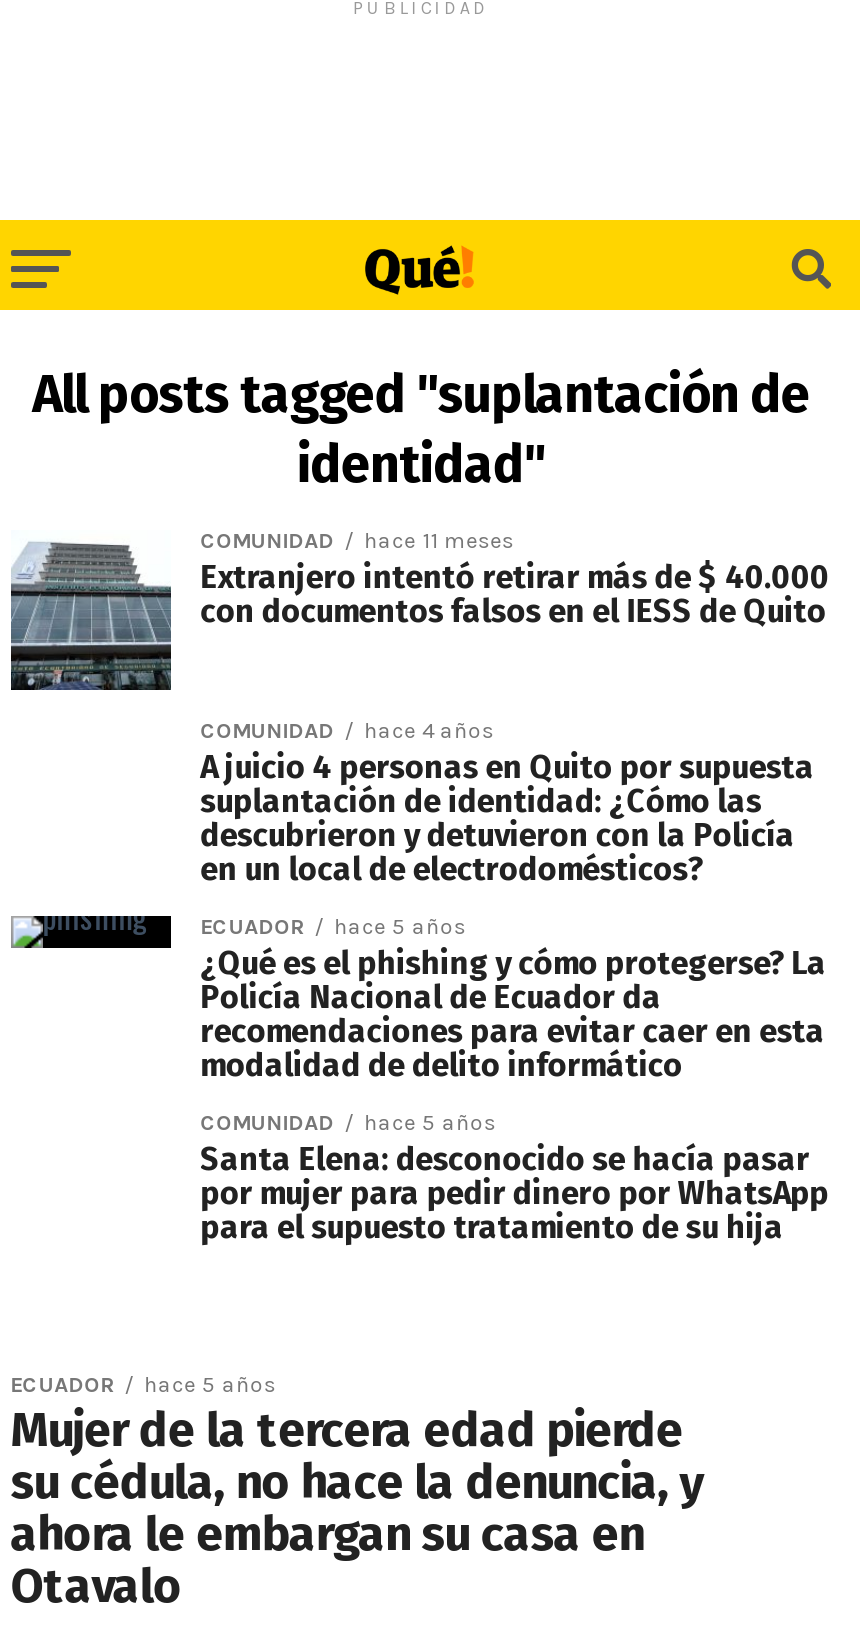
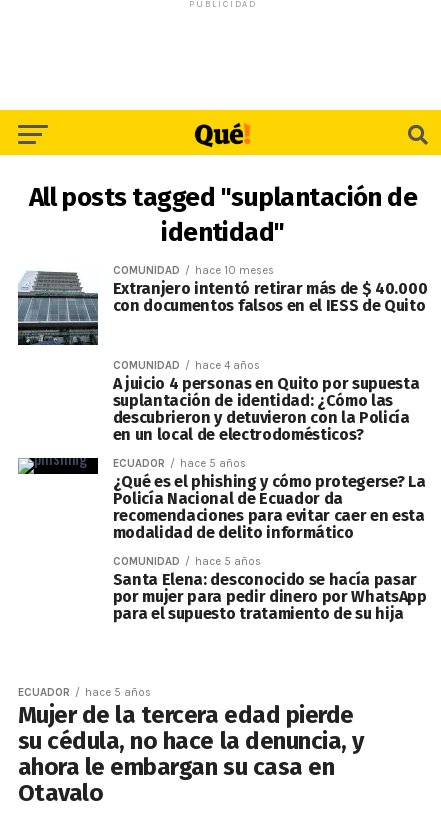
[200,528,514,554] COMUNIDAD hace 11 meses -> [113,264,274,277] COMUNIDAD hace 10 meses

